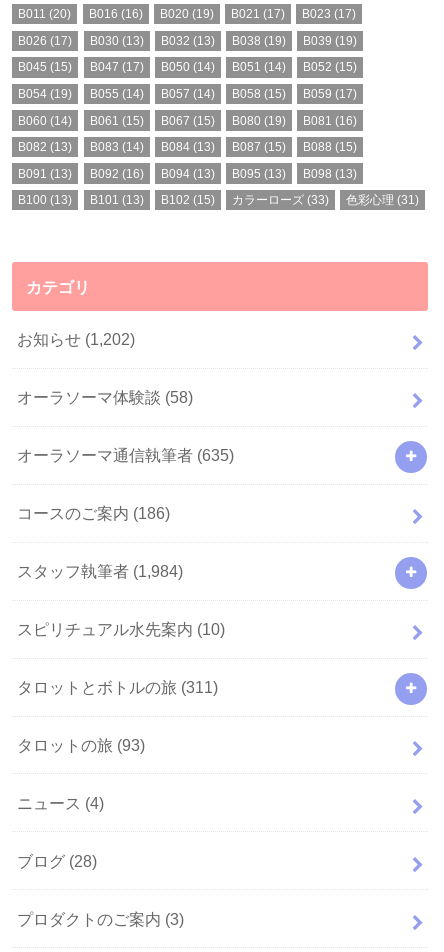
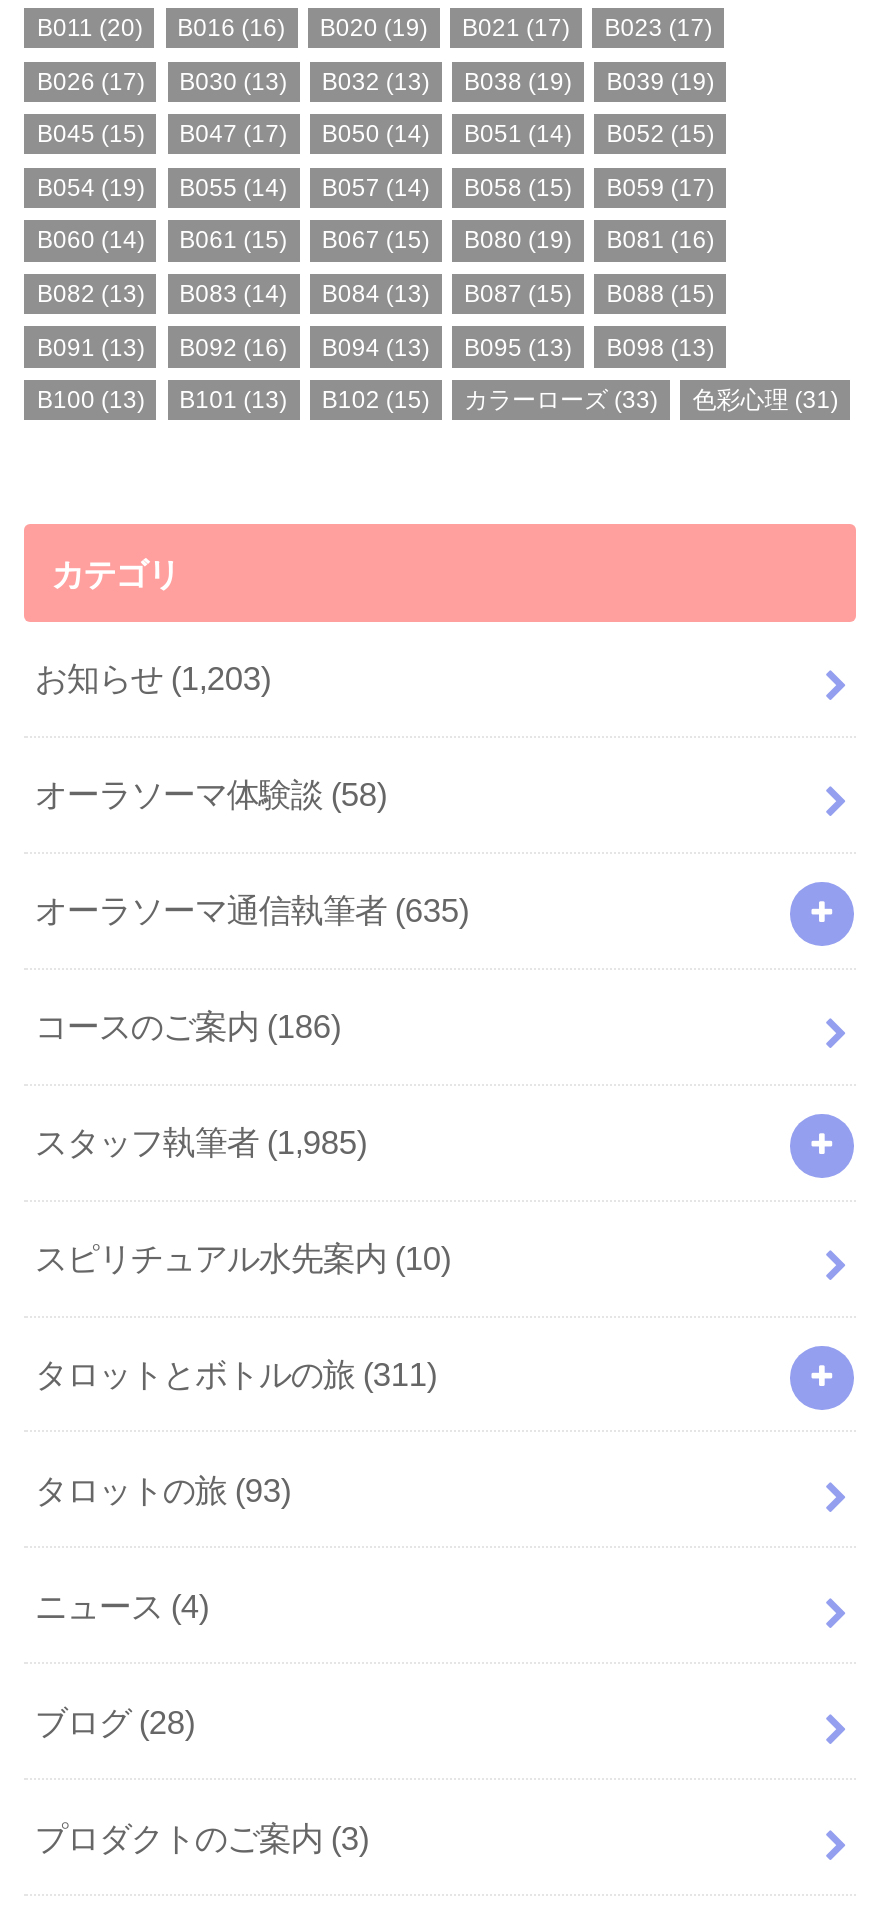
[17,330,135,348] お知らせ(1,202) -> [35,661,271,697] お知らせ(1,203)
[17,562,183,580] スタッフ執筆者(1,984) -> [35,1124,367,1160] スタッフ執筆者(1,985)

